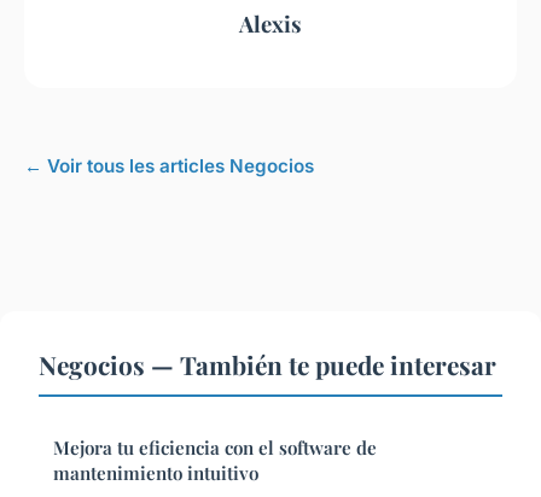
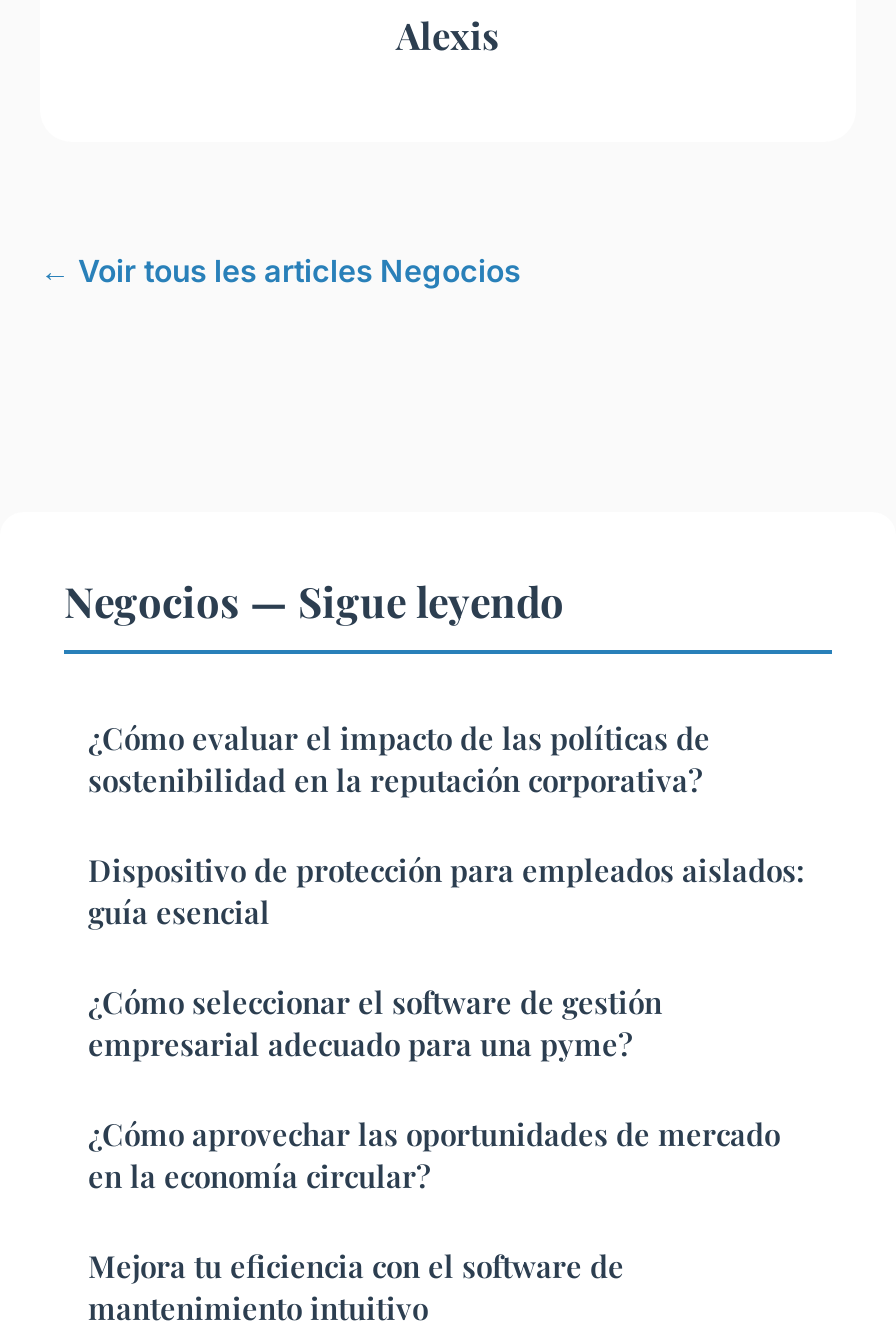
[39,348,496,381] Negocios — También te puede interesar -> [64,572,804,1196] Negocios — Sigue leyendo | ¿Cómo evaluar el impacto de las políticas de | sostenibilidad en la reputación corporativa? | Dispositivo de protección para empleados aislados: | guía esencial | ¿Cómo seleccionar el software de gestión | empresarial adecuado para una pyme? | ¿Cómo aprovechar las oportunidades de mercado | en la economía circular?

